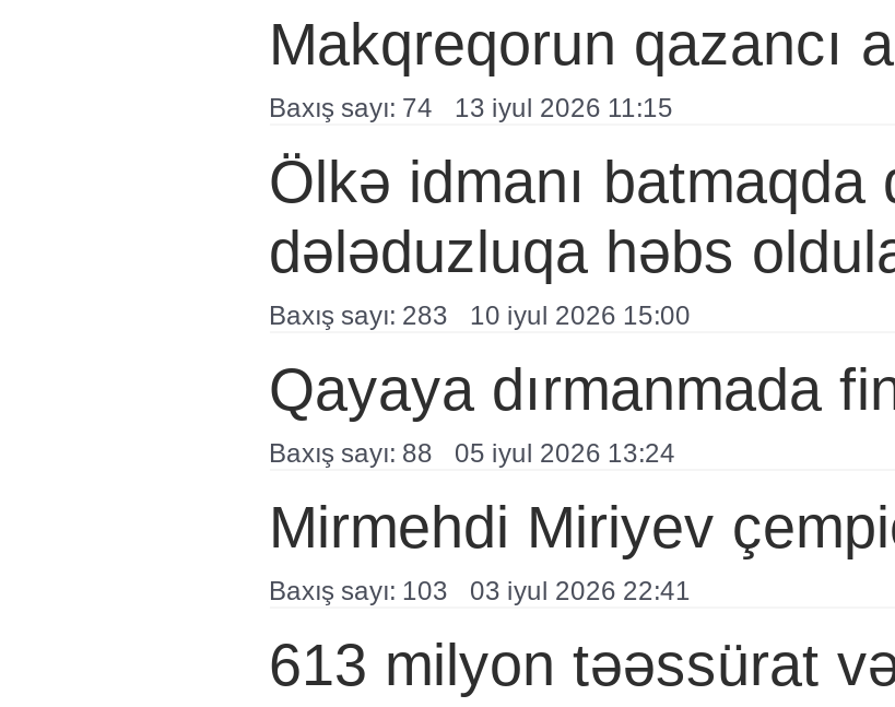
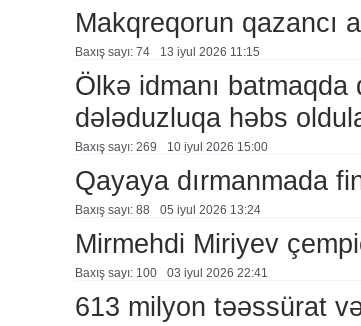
[269,301,691,331] Baxış sayı: 283 10 i̇yul 2026 15:00 -> [74,140,267,154] Baxış sayı: 269 10 i̇yul 2026 15:00
[269,576,691,606] Baxış sayı: 103 03 i̇yul 2026 22:41 -> [74,266,267,280] Baxış sayı: 100 03 i̇yul 2026 22:41

